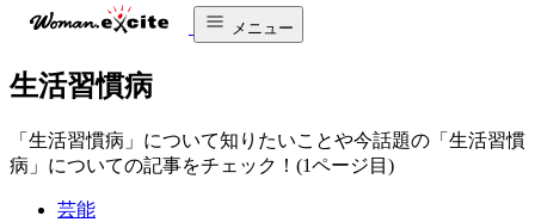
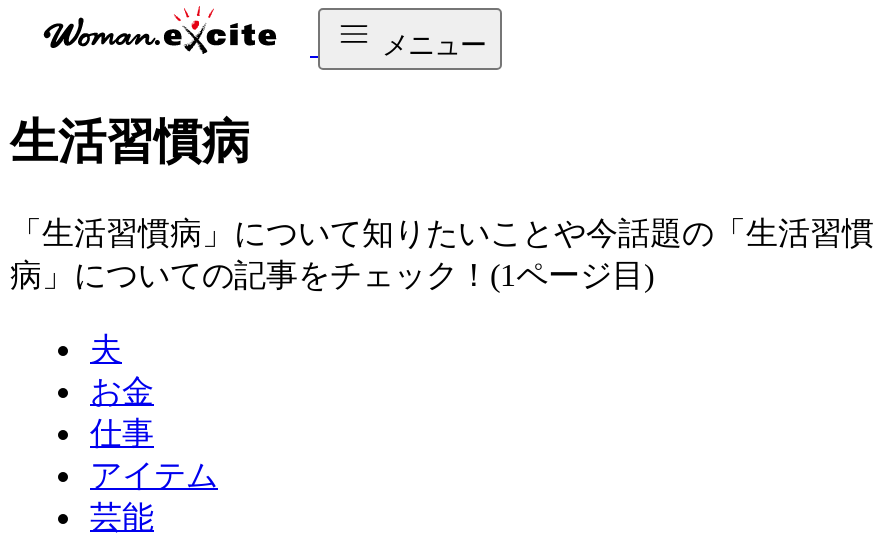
none -> [90,332,218,492] 夫 | お金 | 仕事 | アイテム

